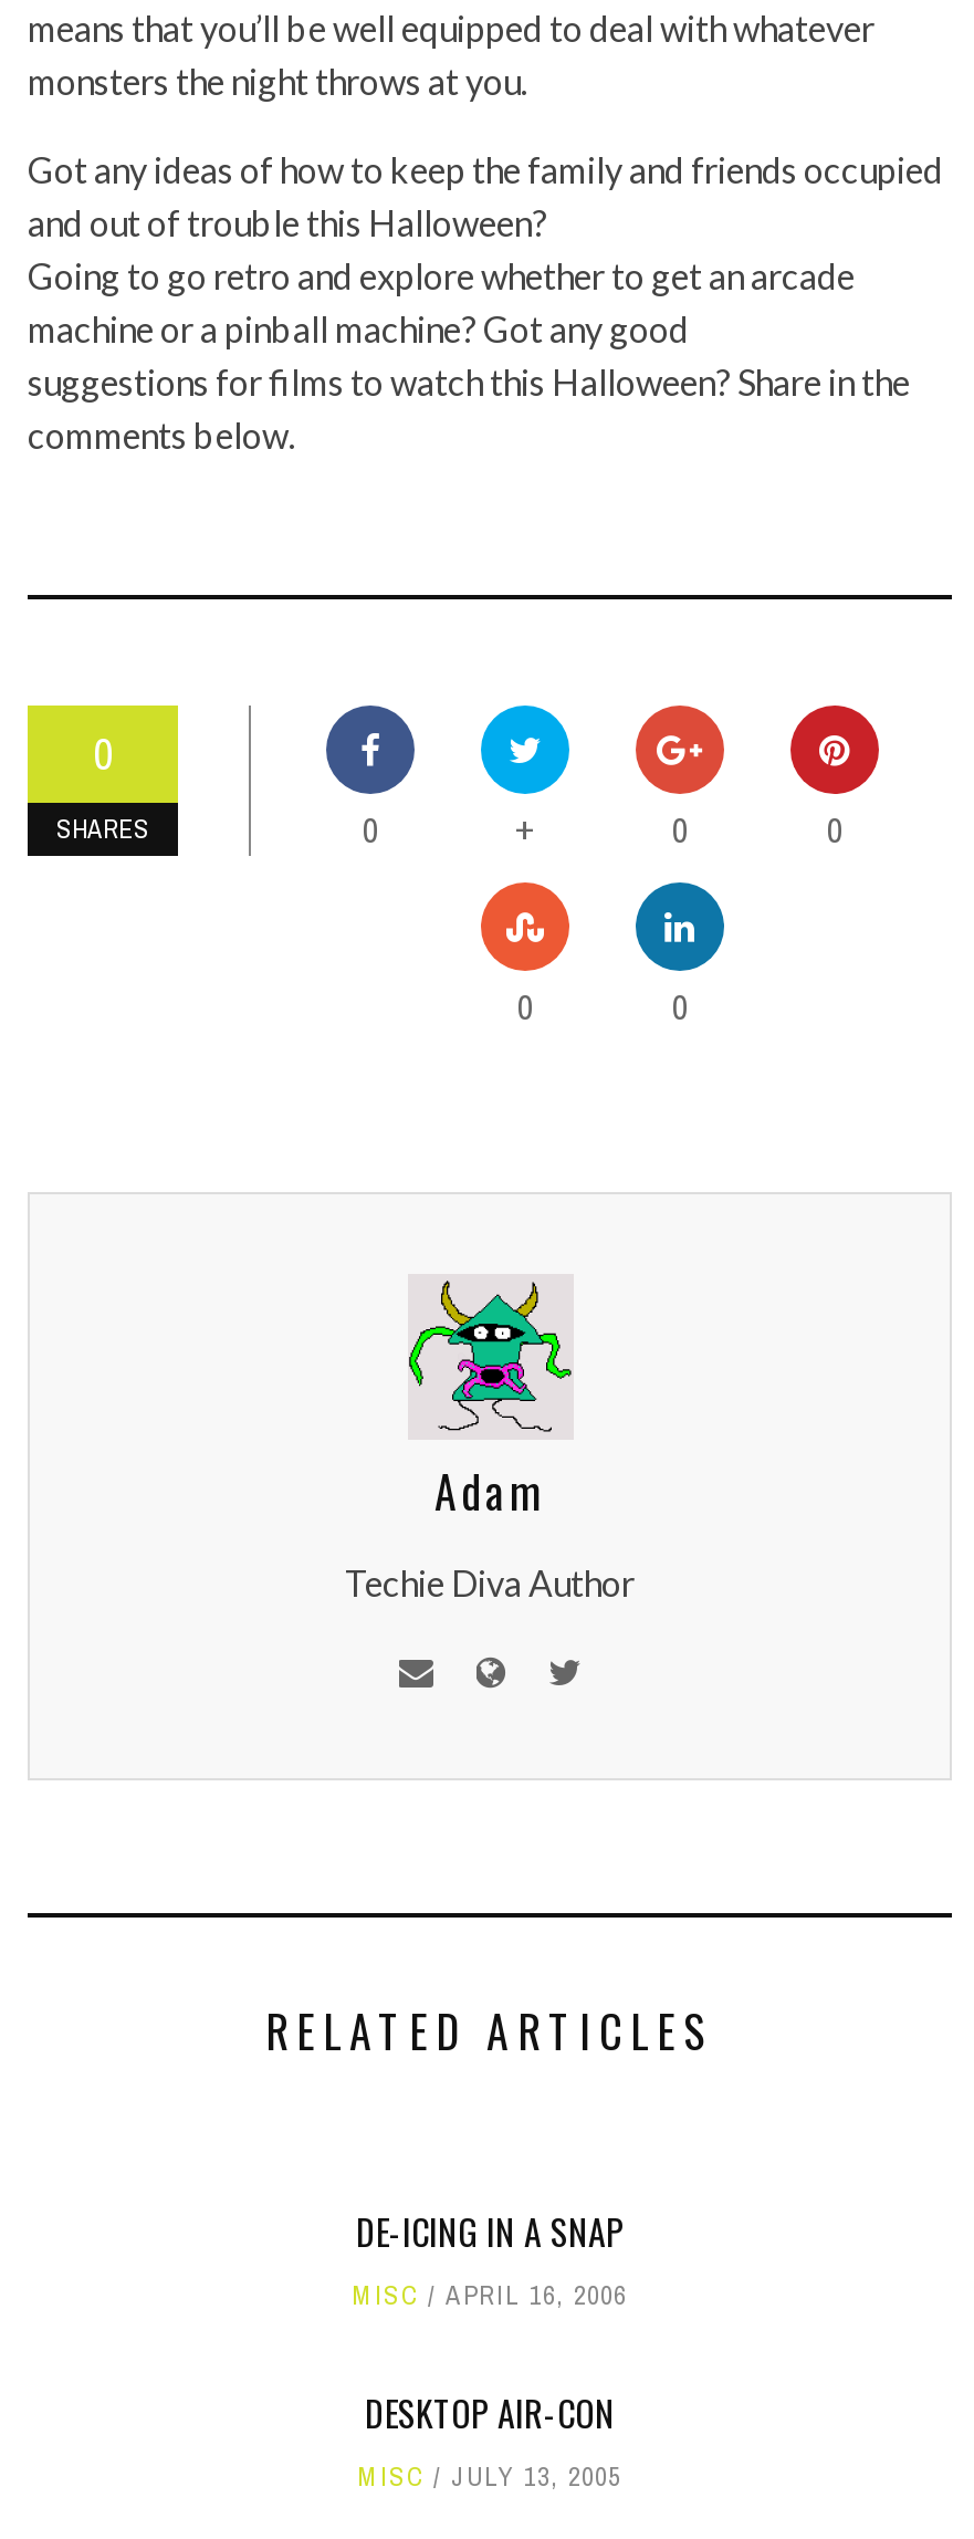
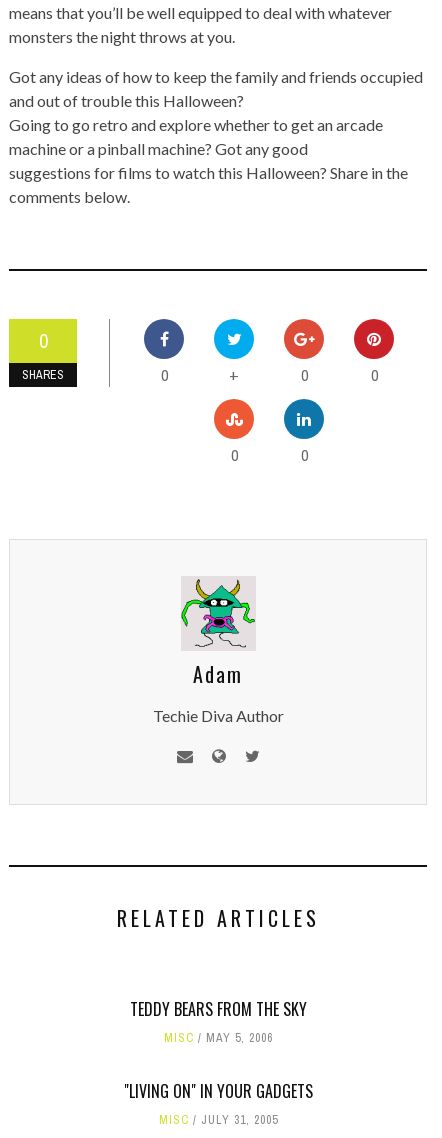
[356,2205,624,2258] DE-ICING IN A SNAP -> [129,997,306,1021] TEDDY BEARS FROM THE SKY
[353,2278,627,2313] MISC APRIL 16, 2006 -> [163,1030,272,1046] MISC MAY 5, 2006
[365,2386,615,2439] DESKTOP AIR-CON -> [123,1079,312,1103] "LIVING ON" IN YOUR GADGETS
[358,2459,621,2495] MISC JULY 13, 2005 -> [158,1112,277,1128] MISC JULY 31, 2005

